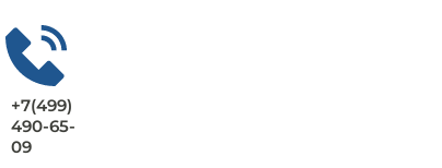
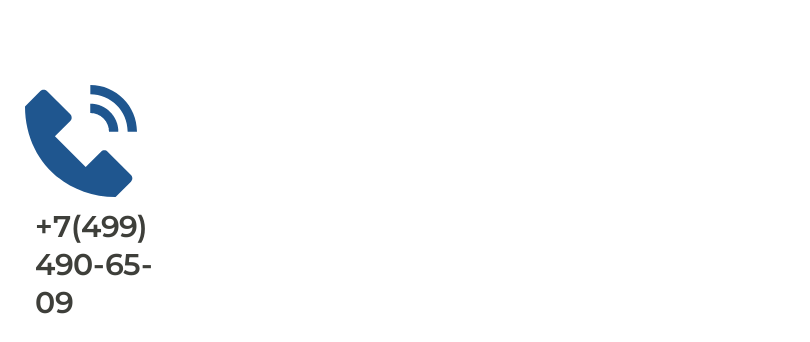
[4,24,75,85] [image] -> [9,81,139,191] [image]

